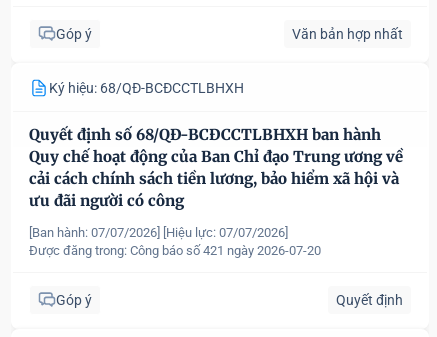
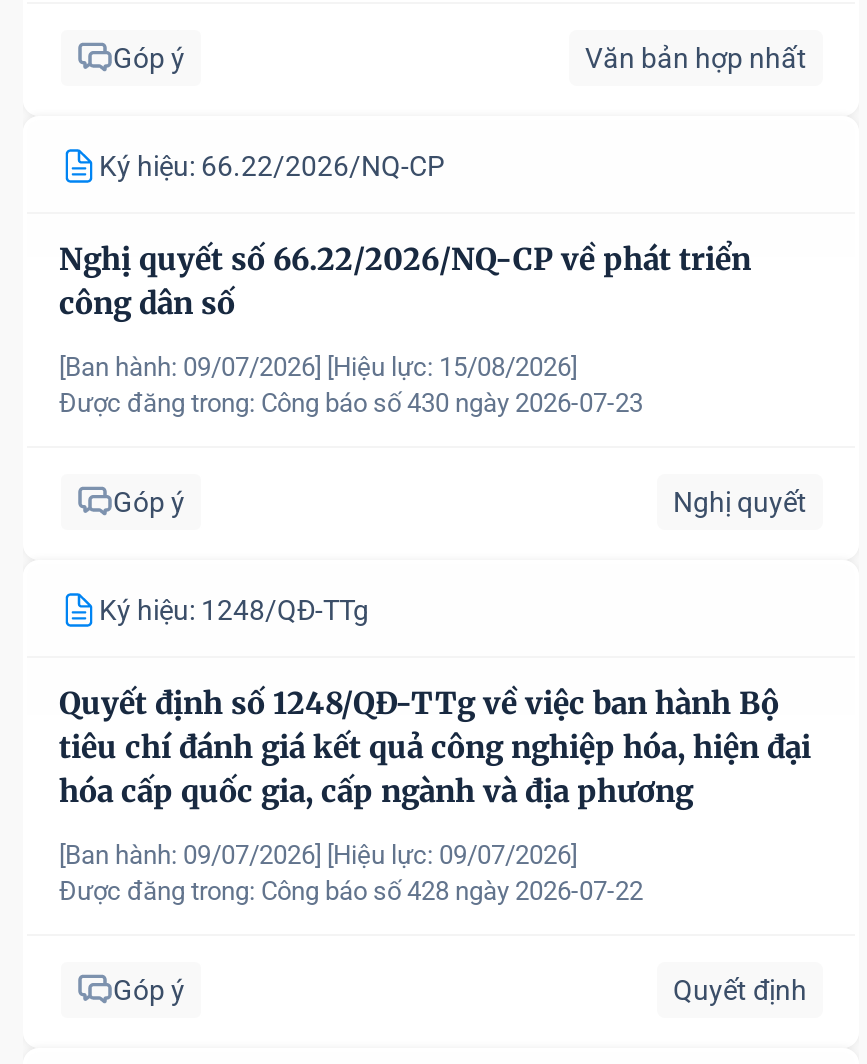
[29,80,403,258] Ký hiệu: 68/QĐ-BCĐCCTLBHXH | Quyết định số 68/QĐ-BCĐCCTLBHXH ban hành | Quy chế hoạt động của Ban Chỉ đạo Trung ương về | cải cách chính sách tiền lương, bảo hiểm xã hội và | ưu đãi người có công | [Ban hành: 07/07/2026] [Hiệu lực: 07/07/2026] | Được đăng trong: Công báo số 421 ngày 2026-07-20 -> [59,151,811,907] Ký hiệu: 66.22/2026/NQ-CP | Nghị quyết số 66.22/2026/NQ-CP về phát triển | công dân số | [Ban hành: 09/07/2026] [Hiệu lực: 15/08/2026] | Được đăng trong: Công báo số 430 ngày 2026-07-23 | Góp ý | Nghị quyết | Ký hiệu: 1248/QĐ-TTg | Quyết định số 1248/QĐ-TTg về việc ban hành Bộ | tiêu chí đánh giá kết quả công nghiệp hóa, hiện đại | hóa cấp quốc gia, cấp ngành và địa phương | [Ban hành: 09/07/2026] [Hiệu lực: 09/07/2026] | Được đăng trong: Công báo số 428 ngày 2026-07-22

